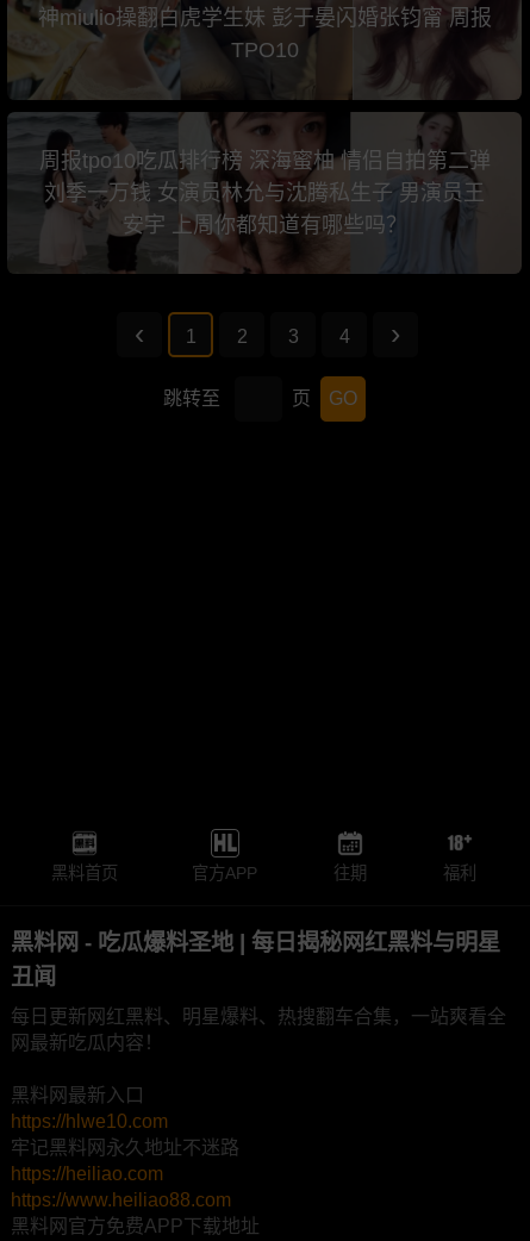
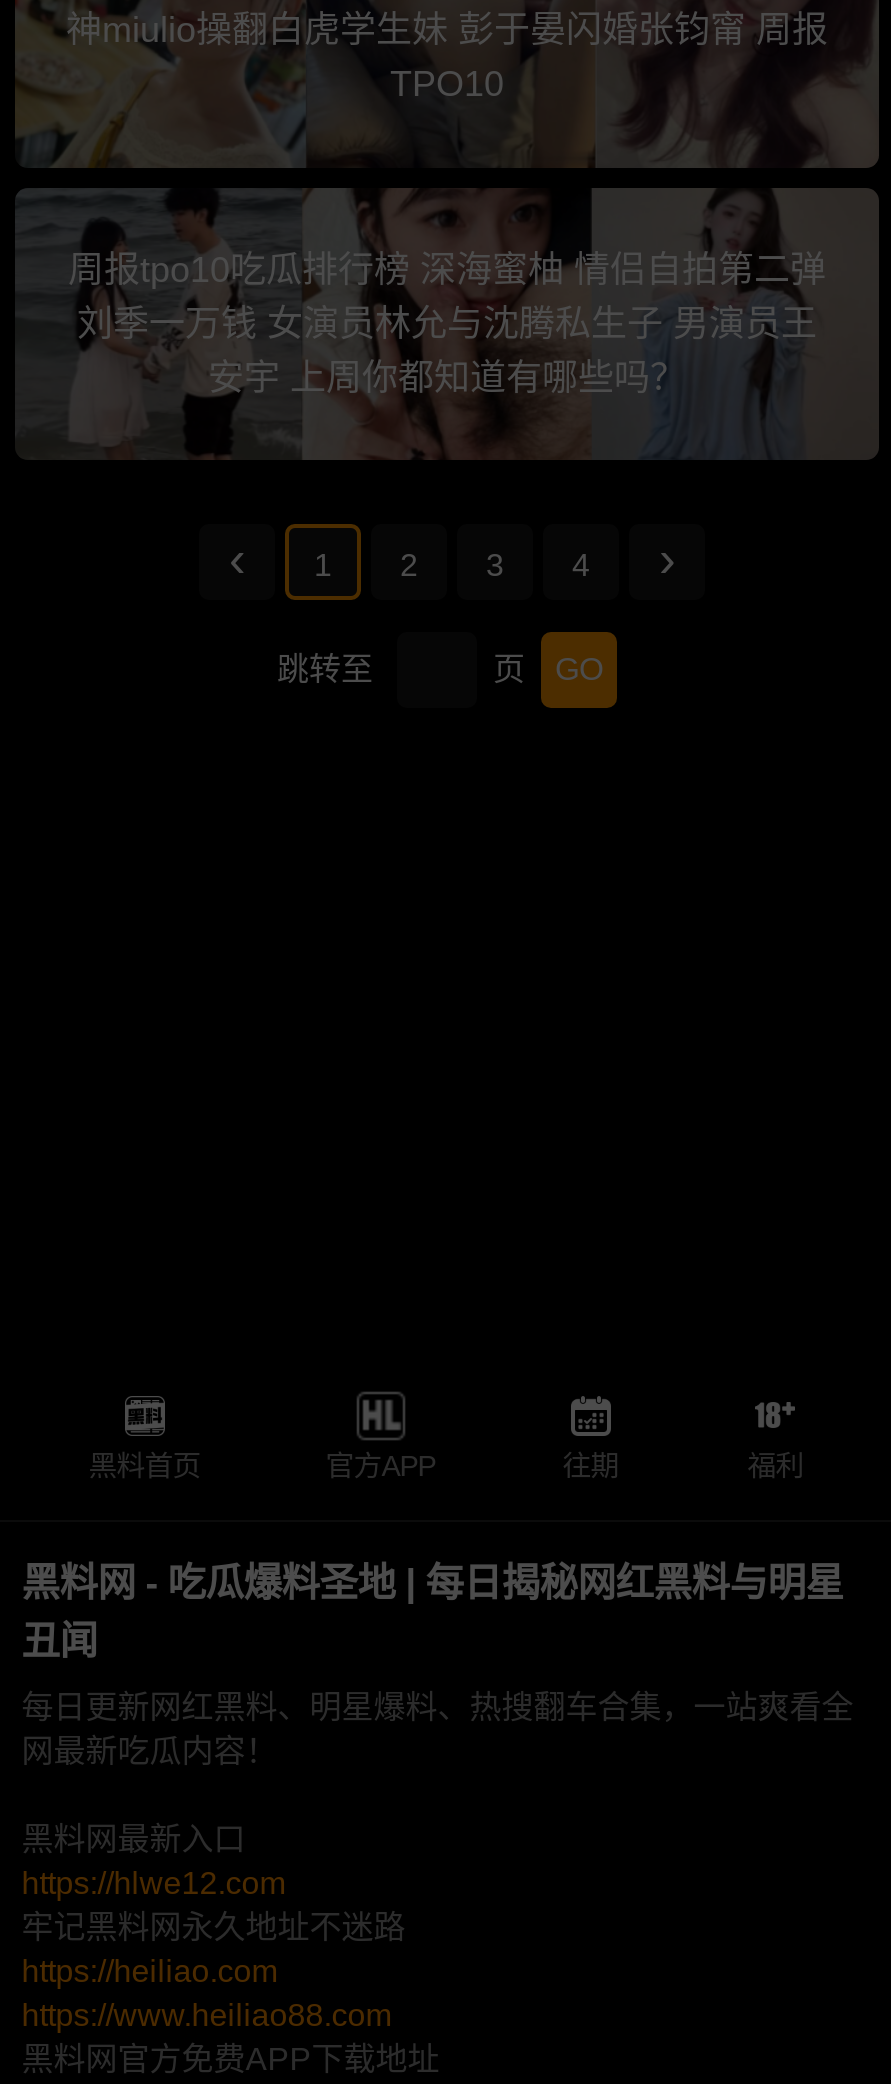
[11,1112,168,1132] https://hlwe10.com -> [21,1867,285,1901] https://hlwe12.com

